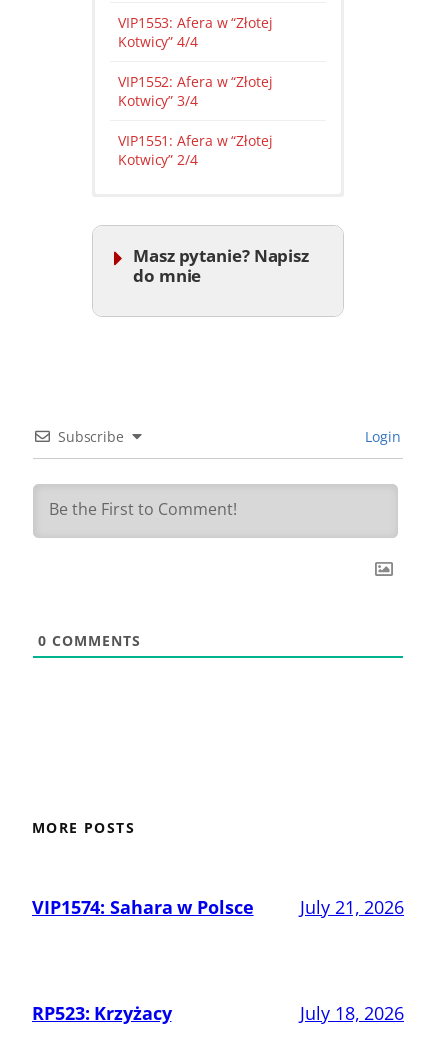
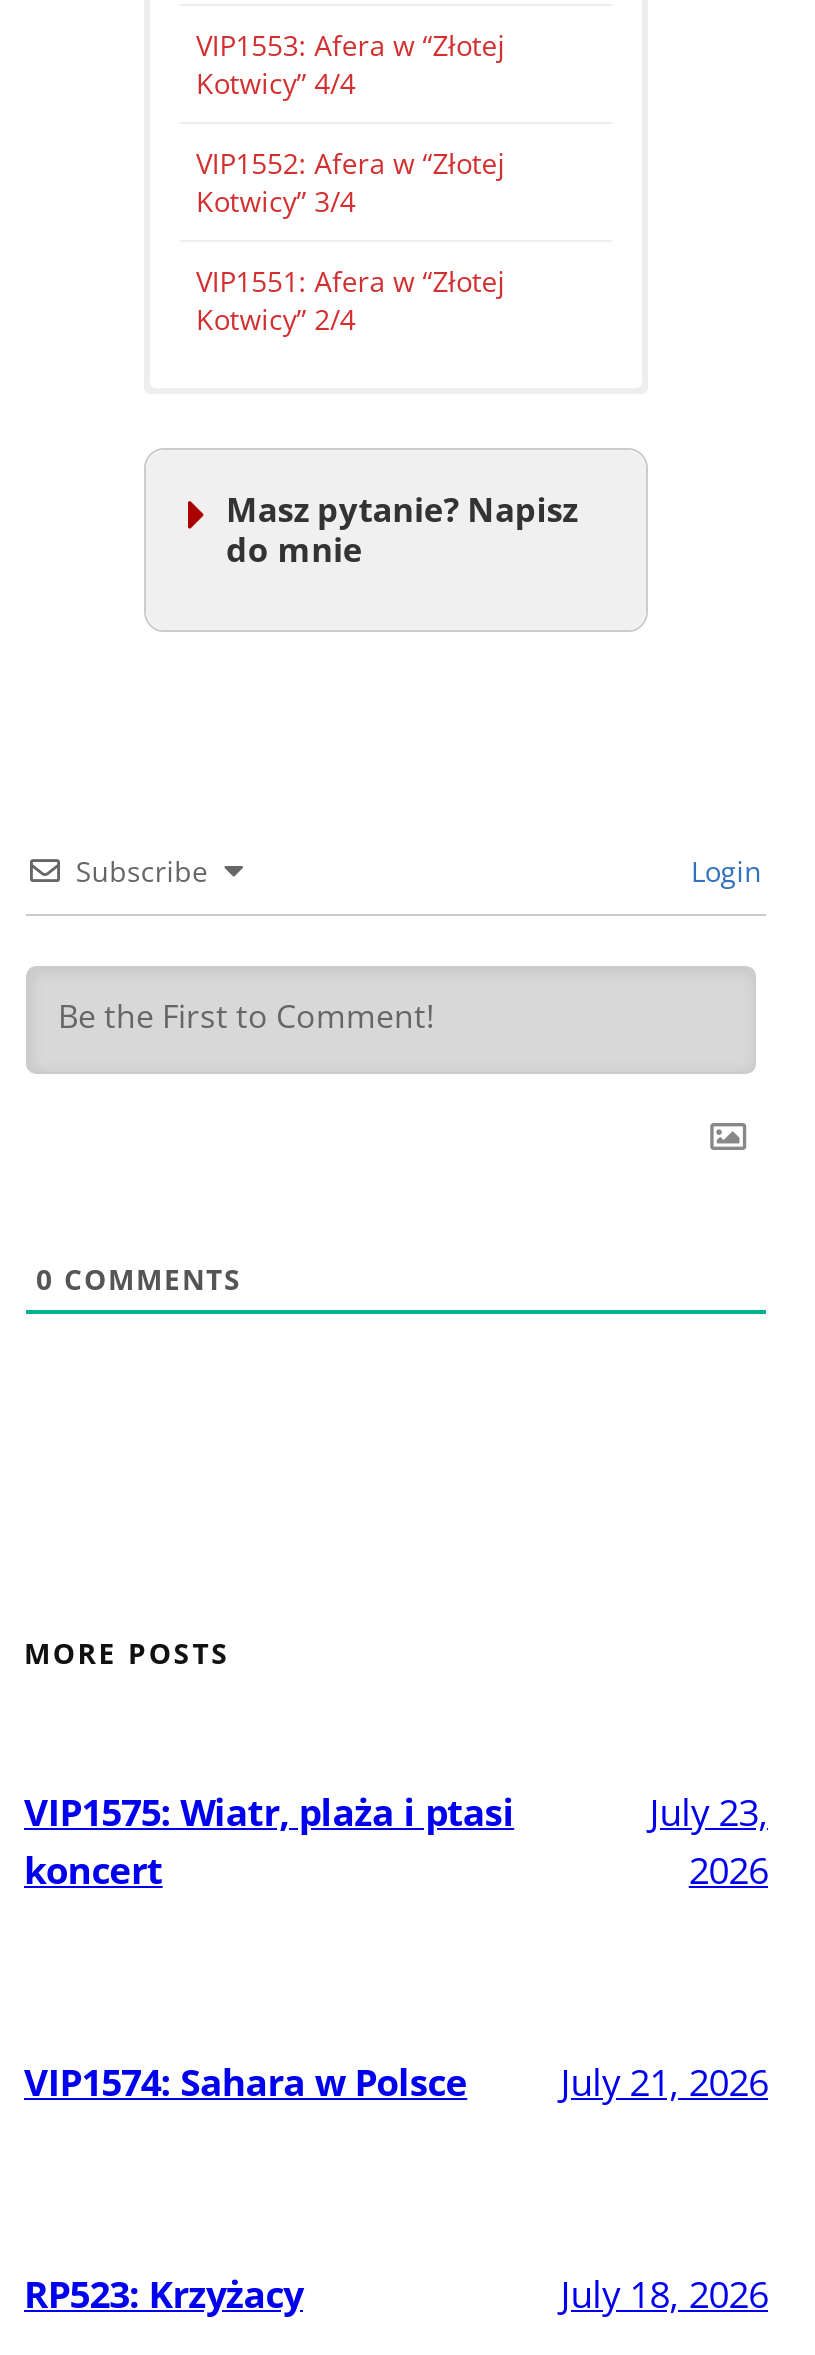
none -> [24,1786,514,1894] VIP1575: Wiatr, plaża i ptasi | koncert
none -> [650,1786,768,1894] July 23, | 2026

